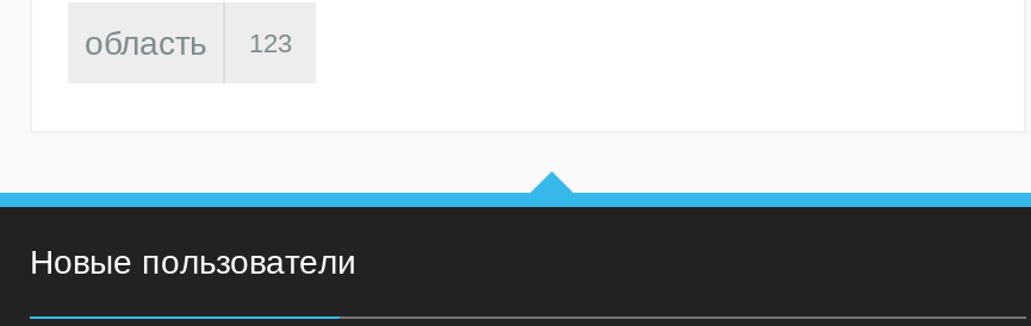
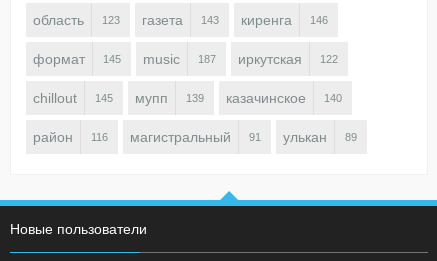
none -> [33,12,357,145] газета | 143 | киренга | 146 | формат | 145 | music | 187 | иркутская | 122 | chillout | 145 | мупп | 139 | казачинское | 140 | район | 116 | магистральный | 91 | улькан | 89

